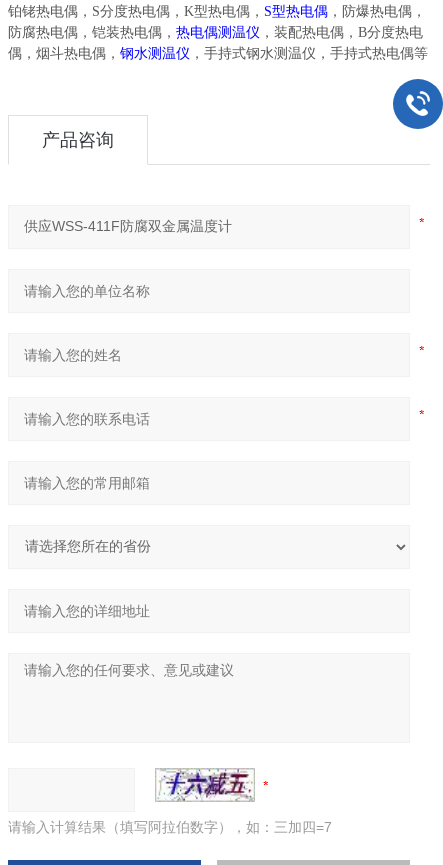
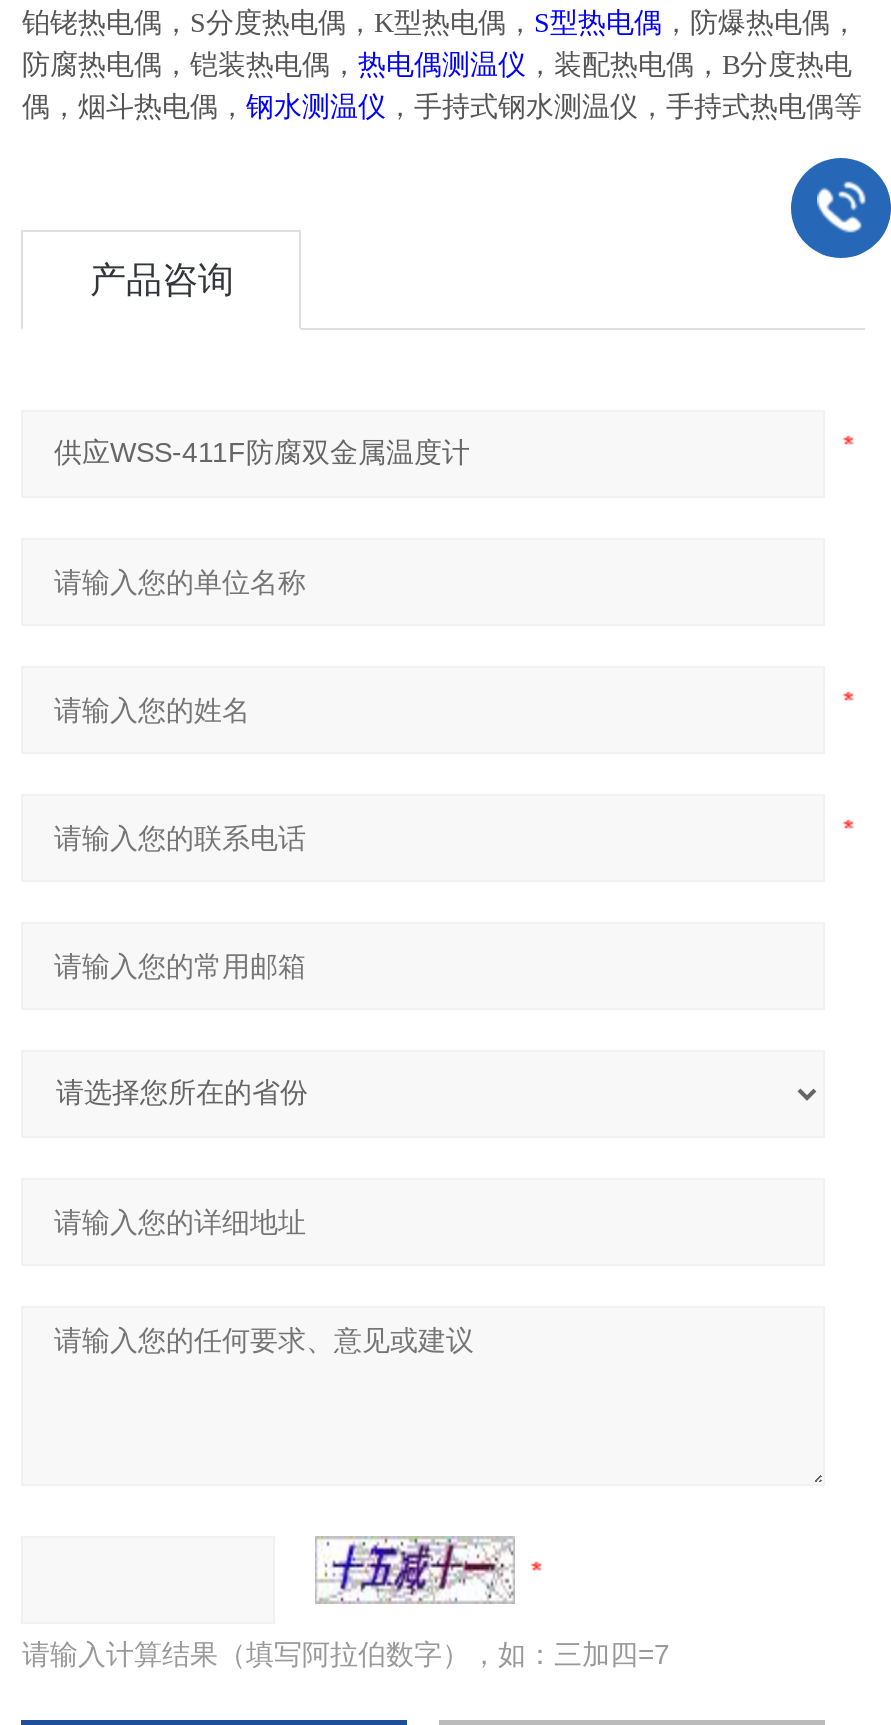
[159,768,253,802] [image] -> [319,1536,515,1602] [image]

